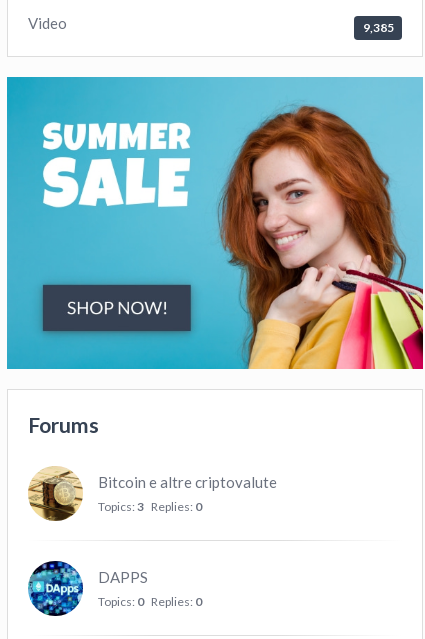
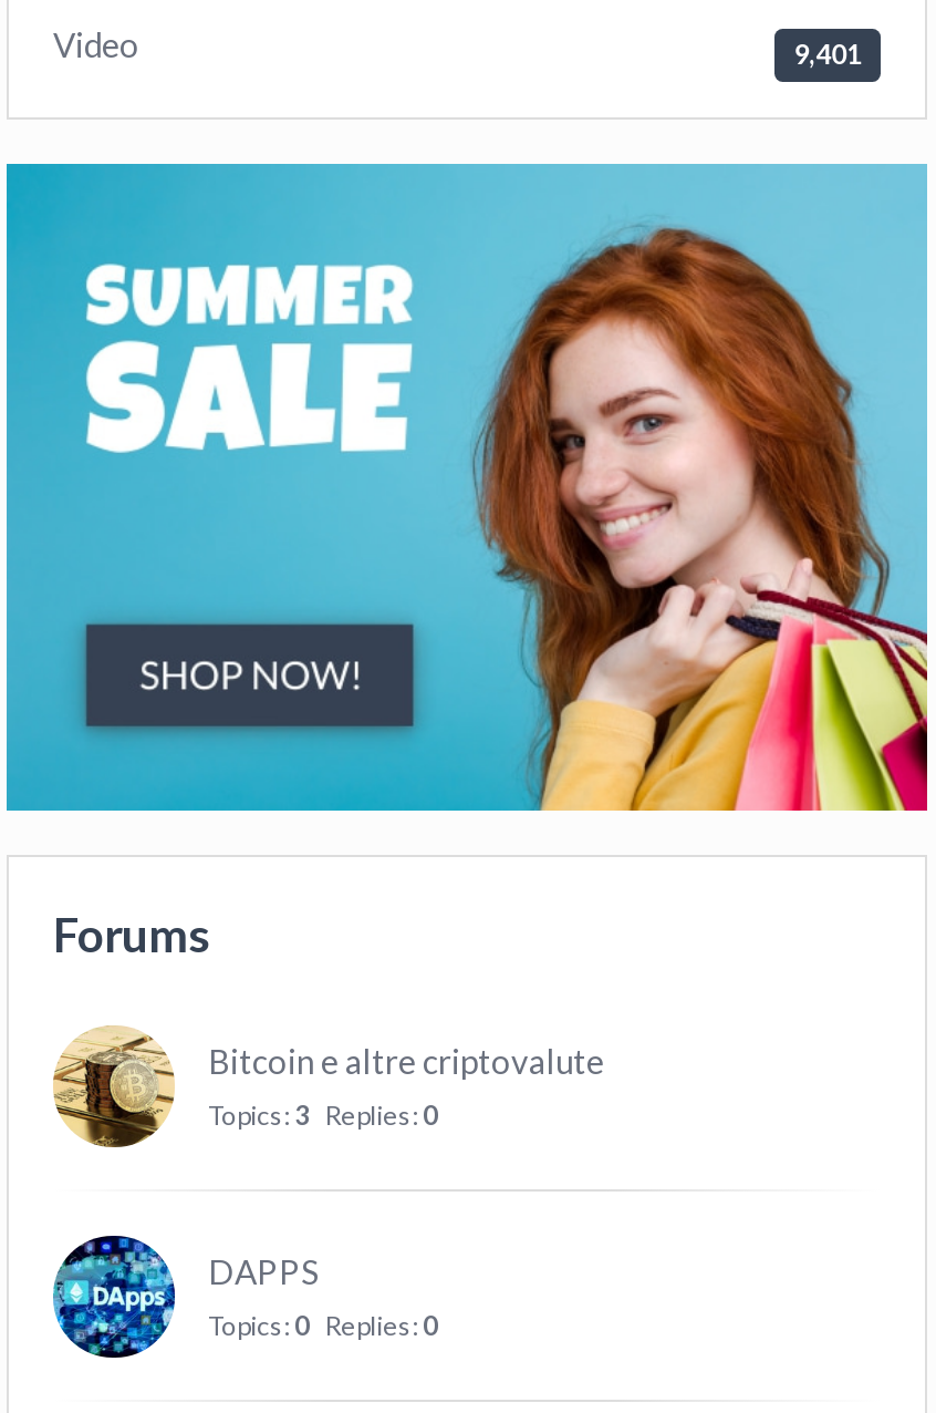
[363,20,394,35] 9,385 -> [793,37,862,71] 9,401

